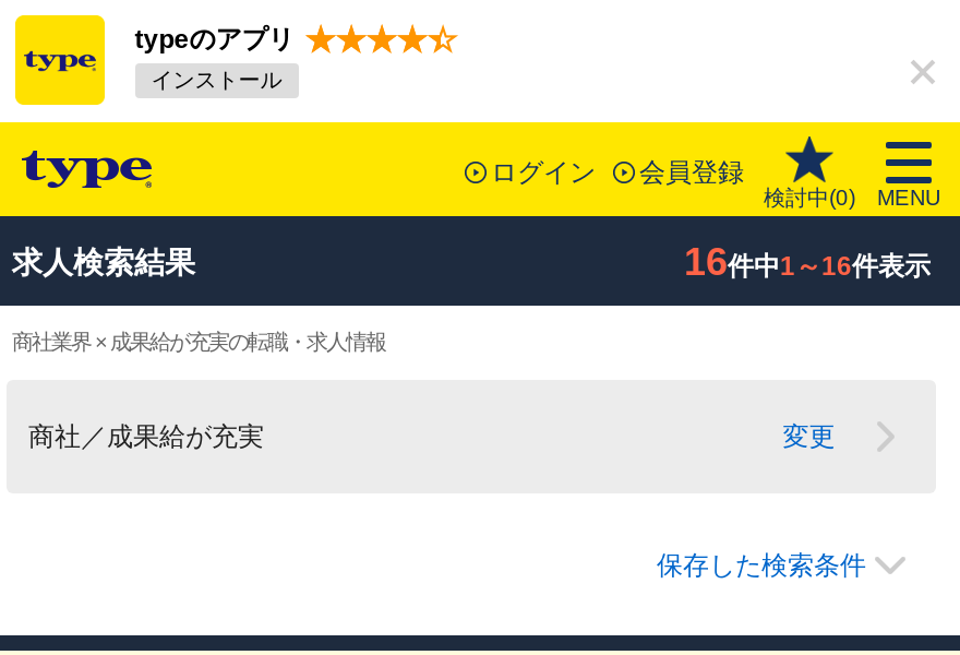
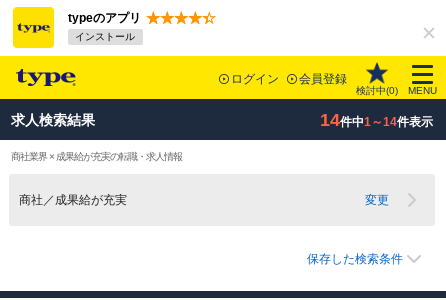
[684,240,931,284] 16件中1～16件表示 -> [319,110,432,130] 14件中1～14件表示

